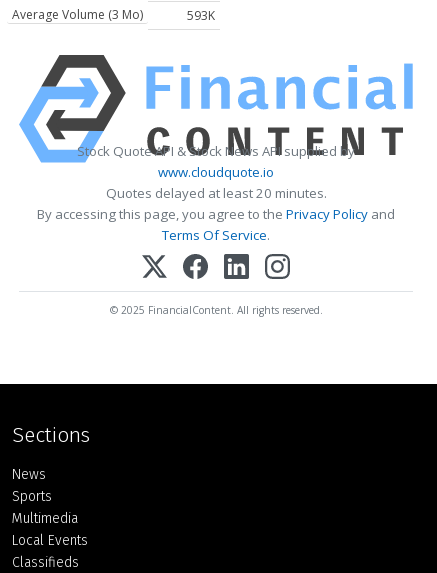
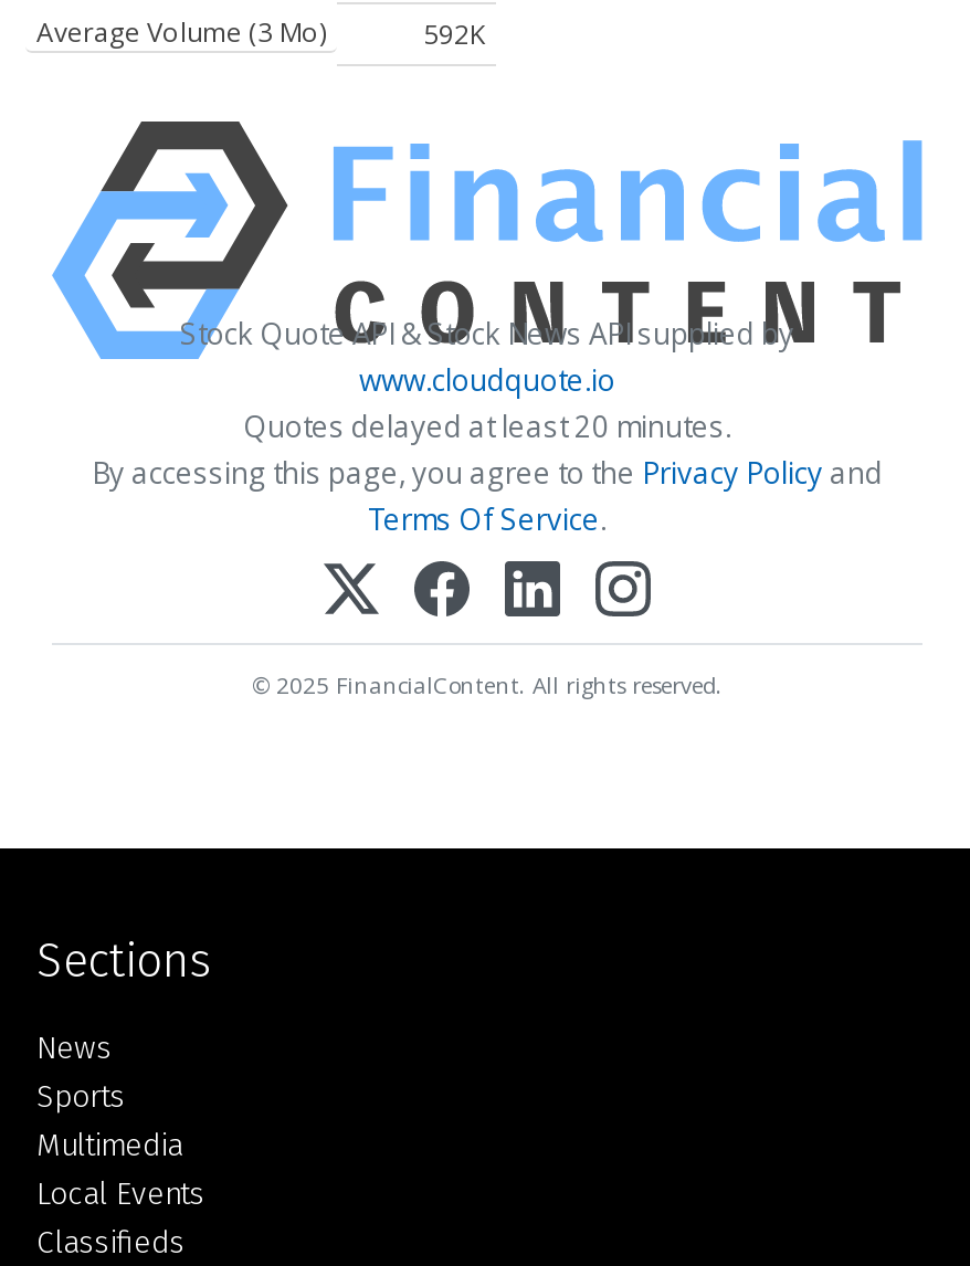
[187,7,215,24] 593K -> [423,16,485,54] 592K

